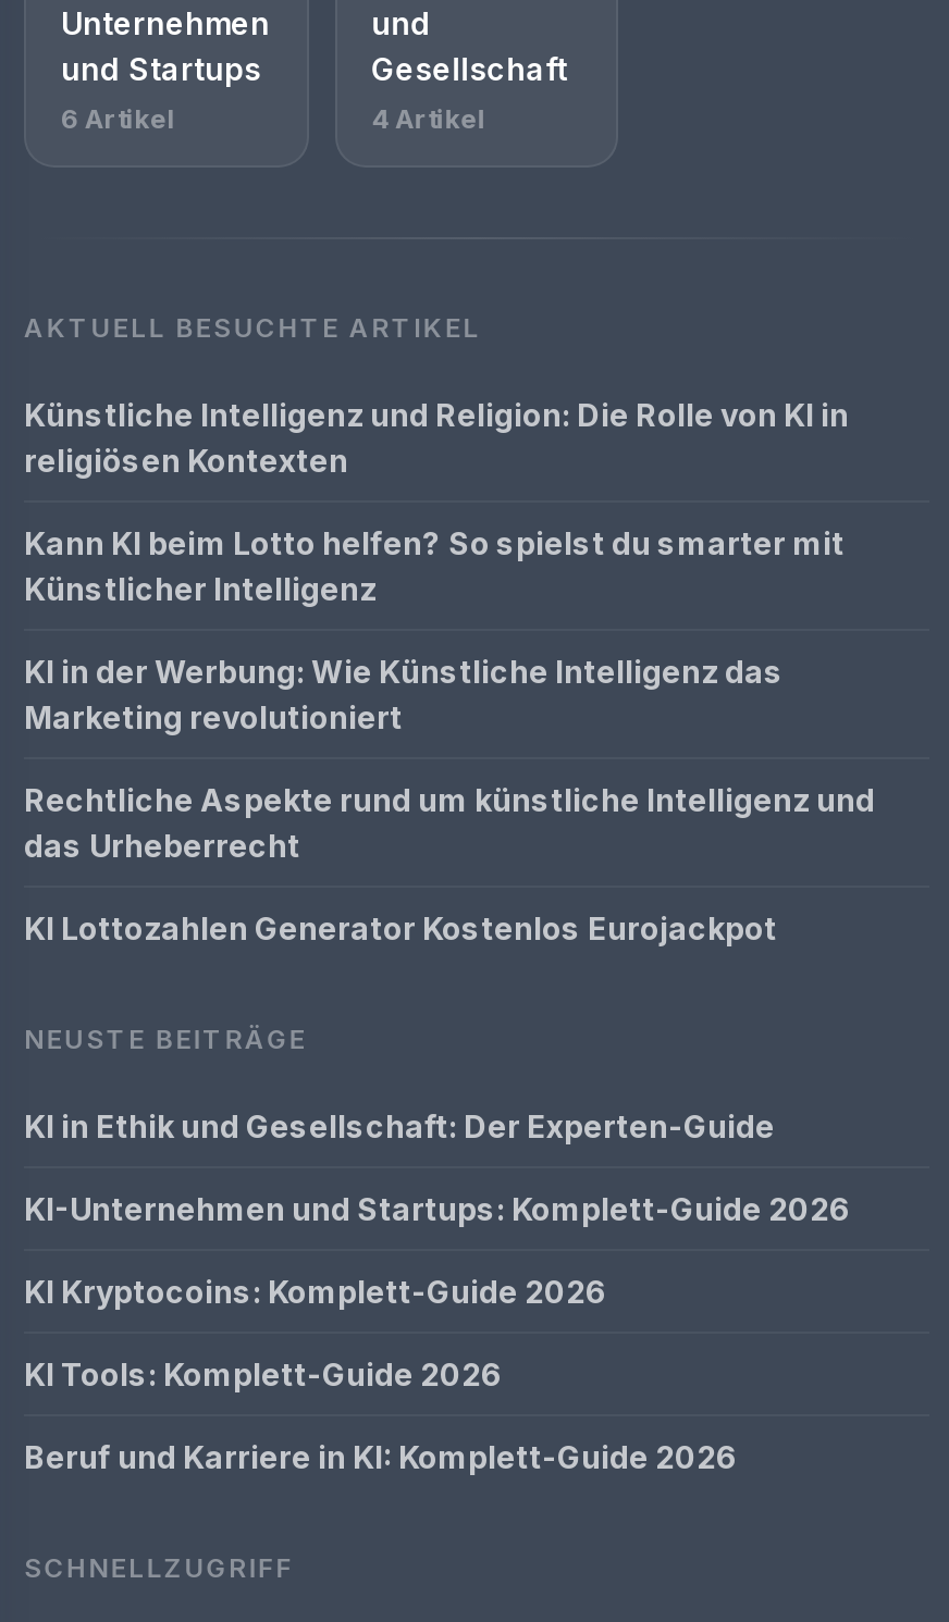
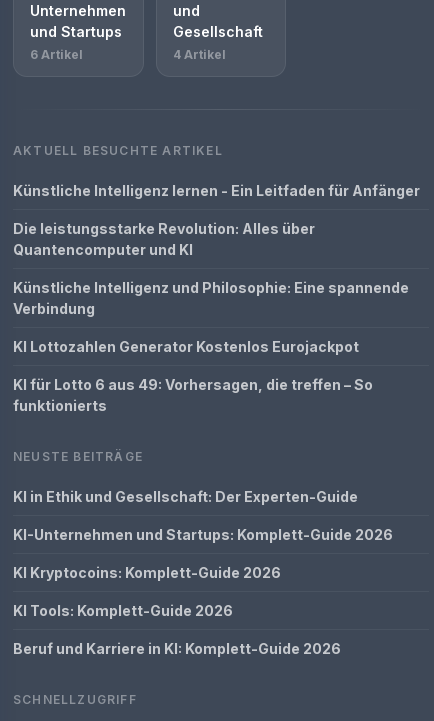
[24,397,875,865] Künstliche Intelligenz und Religion: Die Rolle von KI in | religiösen Kontexten | Kann KI beim Lotto helfen? So spielst du smarter mit | Künstlicher Intelligenz | KI in der Werbung: Wie Künstliche Intelligenz das | Marketing revolutioniert | Rechtliche Aspekte rund um künstliche Intelligenz und | das Urheberrecht -> [13,182,420,317] Künstliche Intelligenz lernen - Ein Leitfaden für Anfänger | Die leistungsstarke Revolution: Alles über | Quantencomputer und KI | Künstliche Intelligenz und Philosophie: Eine spannende | Verbindung
moved [24,910,777,947] -> [13,338,359,355]: KI Lottozahlen Generator Kostenlos Eurojackpot
none -> [13,376,373,414] KI für Lotto 6 aus 49: Vorhersagen, die treffen – So | funktionierts

